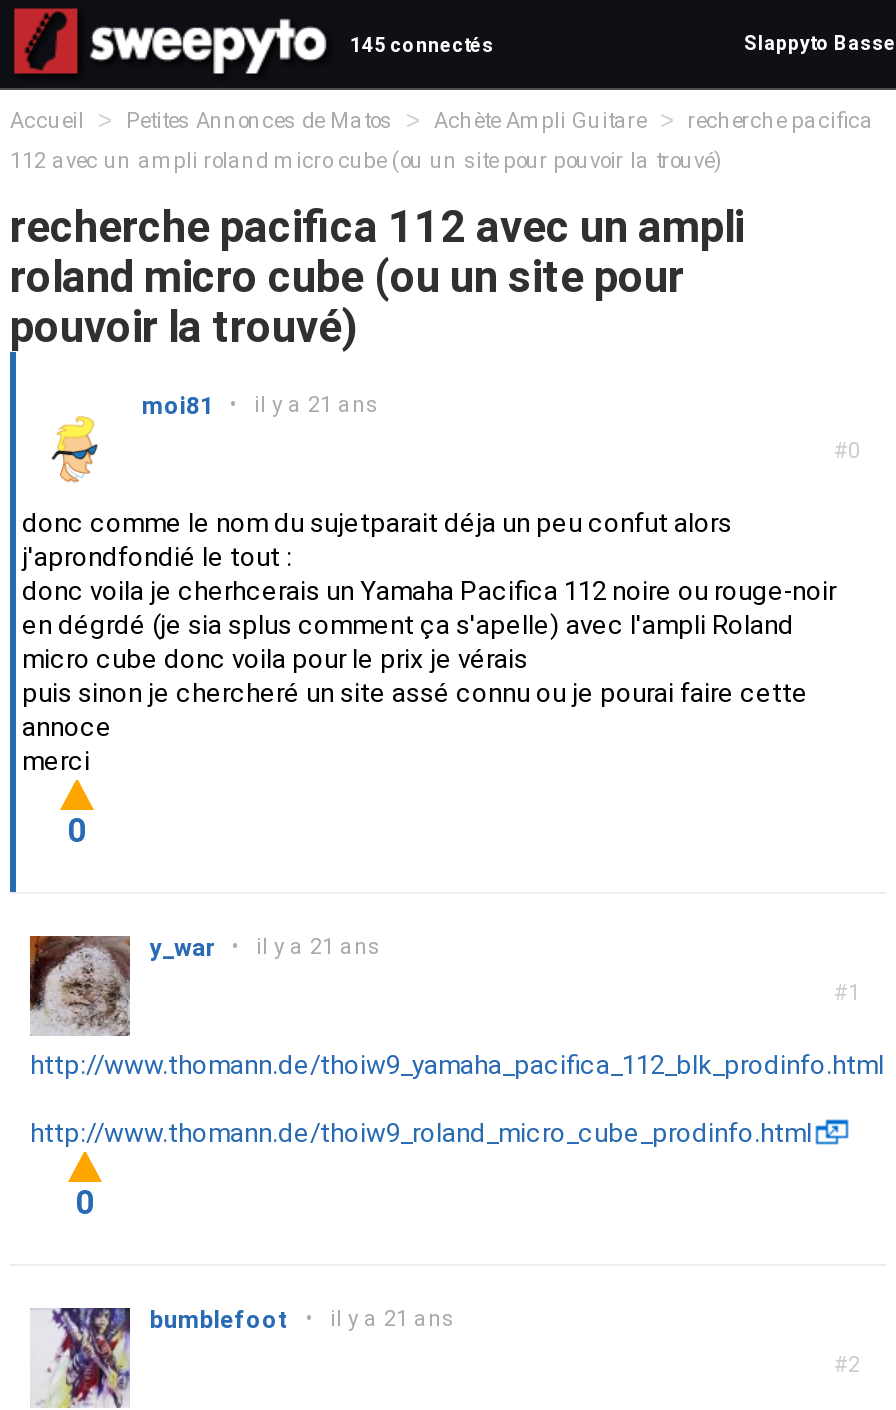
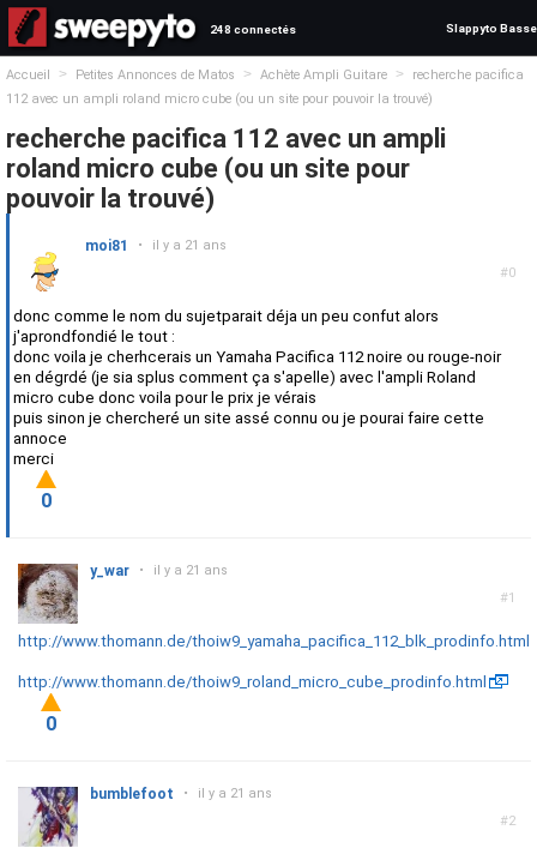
[350,34,494,56] 145 connectés -> [210,23,296,36] 248 connectés

